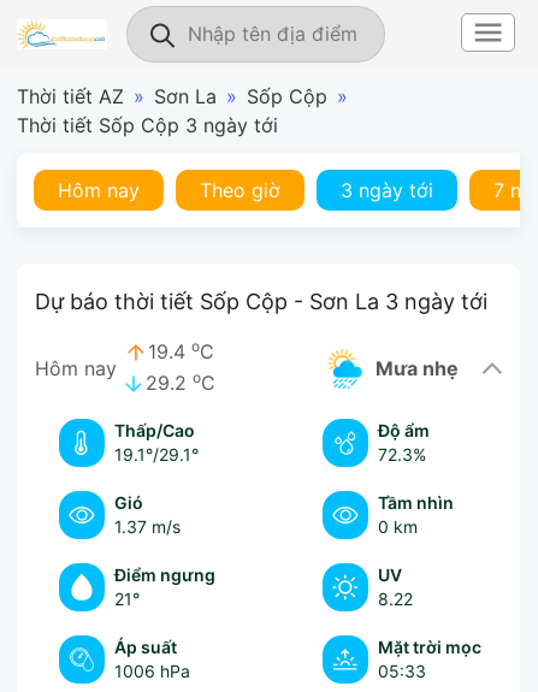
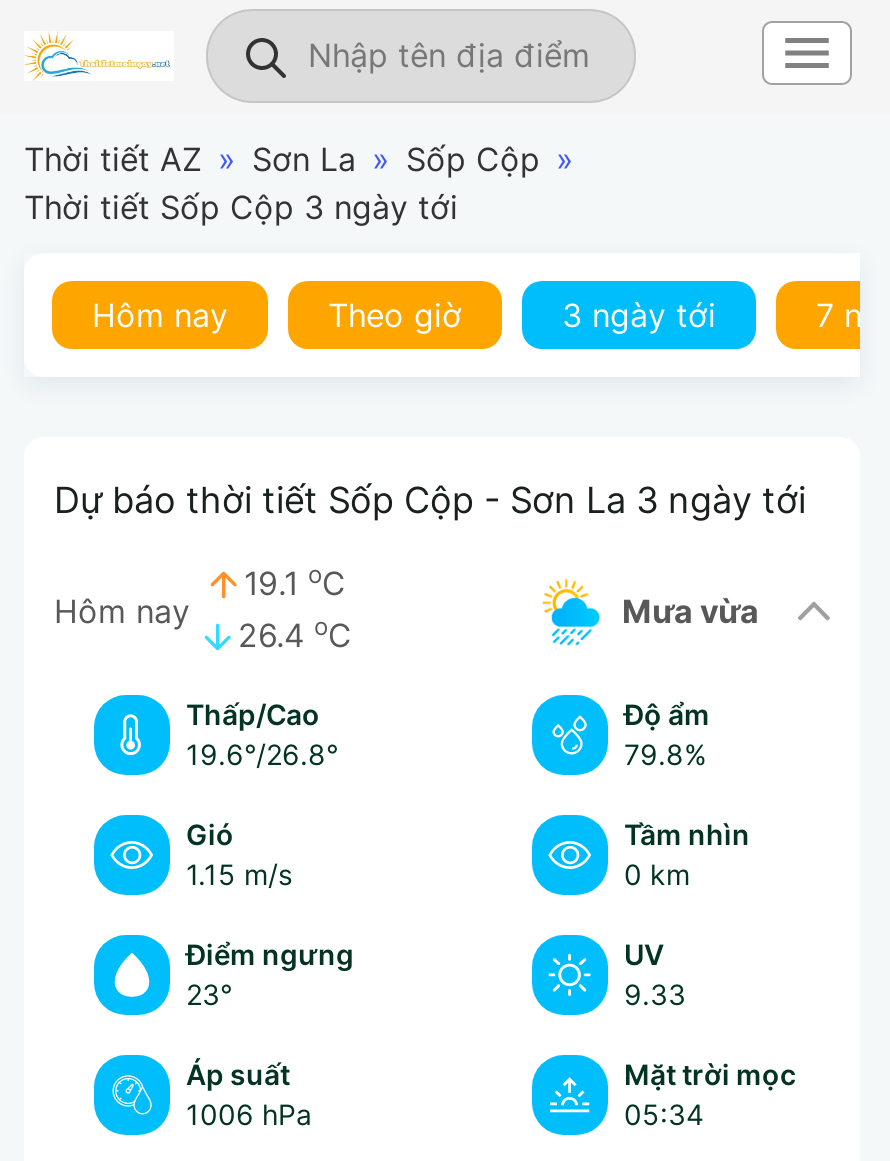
[147,337,214,363] 19.4 oC -> [244,559,346,603] 19.1 oC
[35,356,215,395] Hôm nay 29.2 oC -> [54,591,352,655] Hôm nay 26.4 oC
[394,356,459,380] mưa nhẹ -> [652,591,758,631] mưa vừa
[114,444,199,465] 19.1°/29.1° -> [186,737,338,771] 19.6°/26.8°
[378,444,426,465] 72.3% -> [624,737,706,771] 79.8%
[114,516,181,537] 1.37 m/s -> [186,857,292,891] 1.15 m/s
[114,589,140,609] 21° -> [186,977,232,1011] 23°
[378,589,413,609] 8.22 -> [624,977,686,1011] 9.33
[378,661,426,681] 05:33 -> [624,1097,704,1131] 05:34

